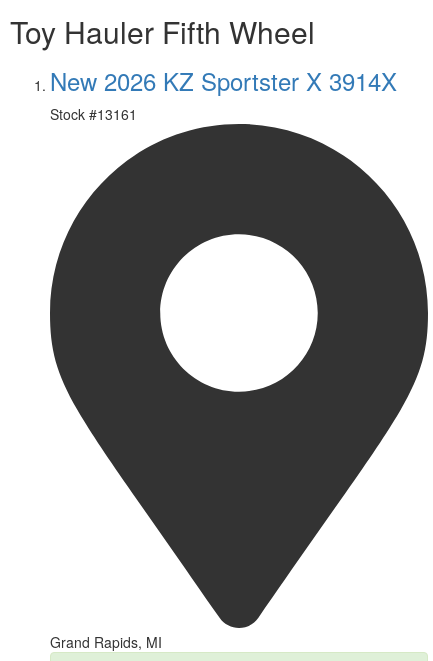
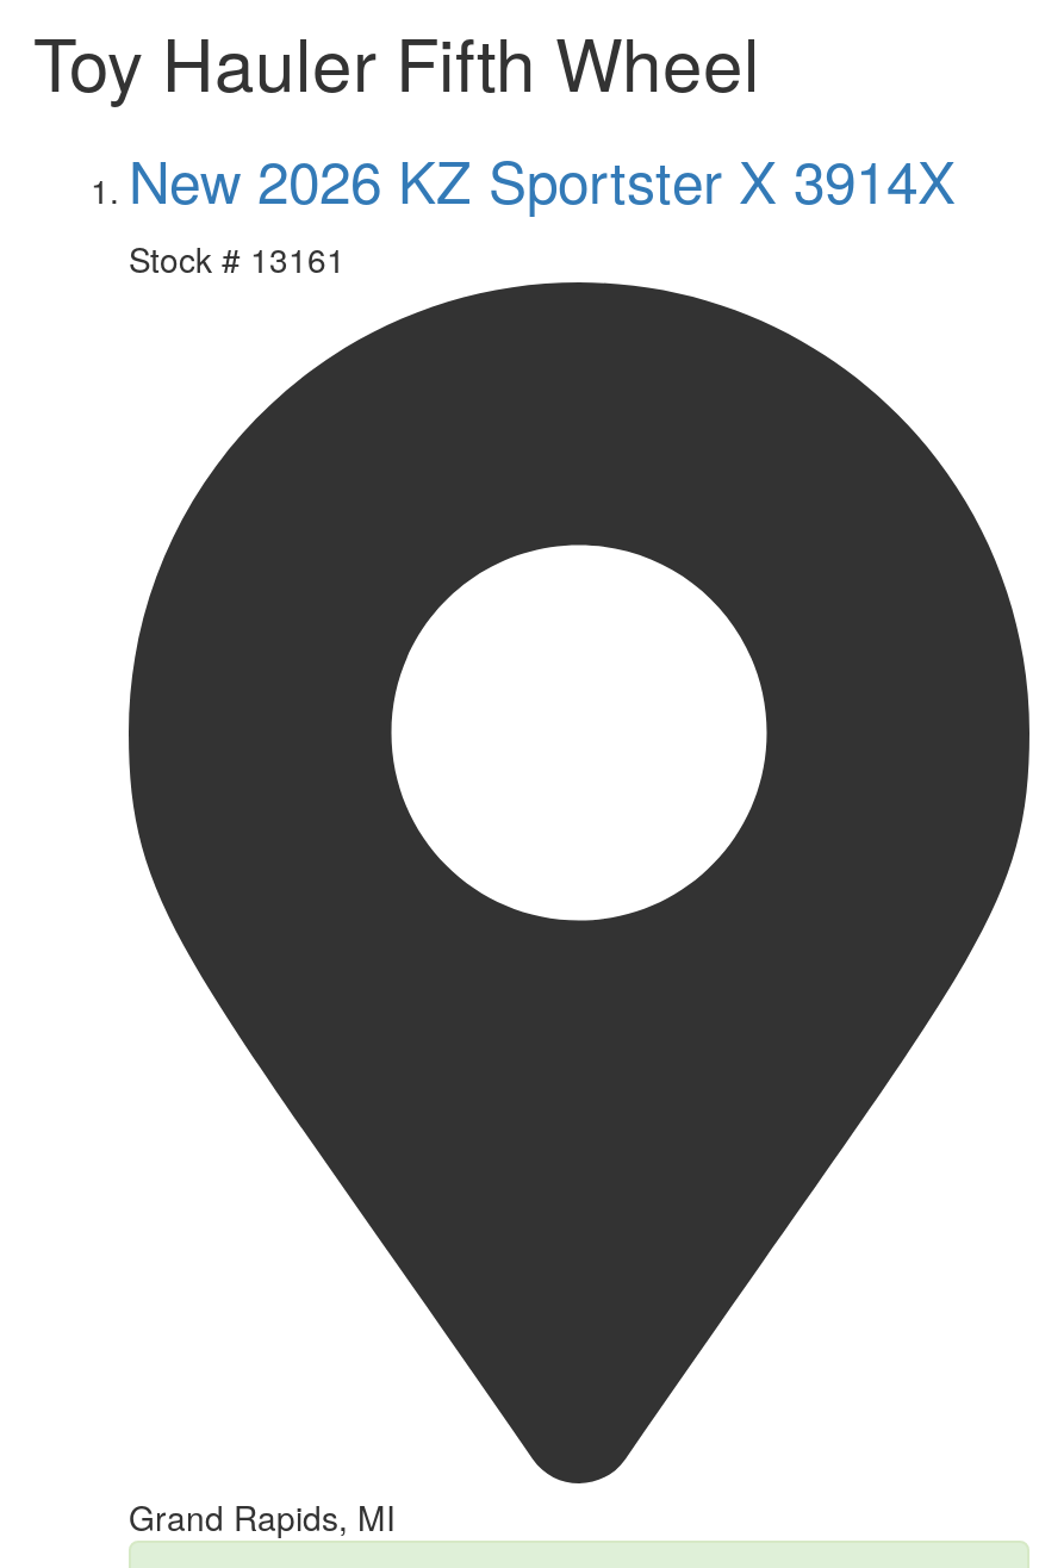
[50,104,137,124] Stock #13161 -> [129,235,346,283] Stock # 13161

